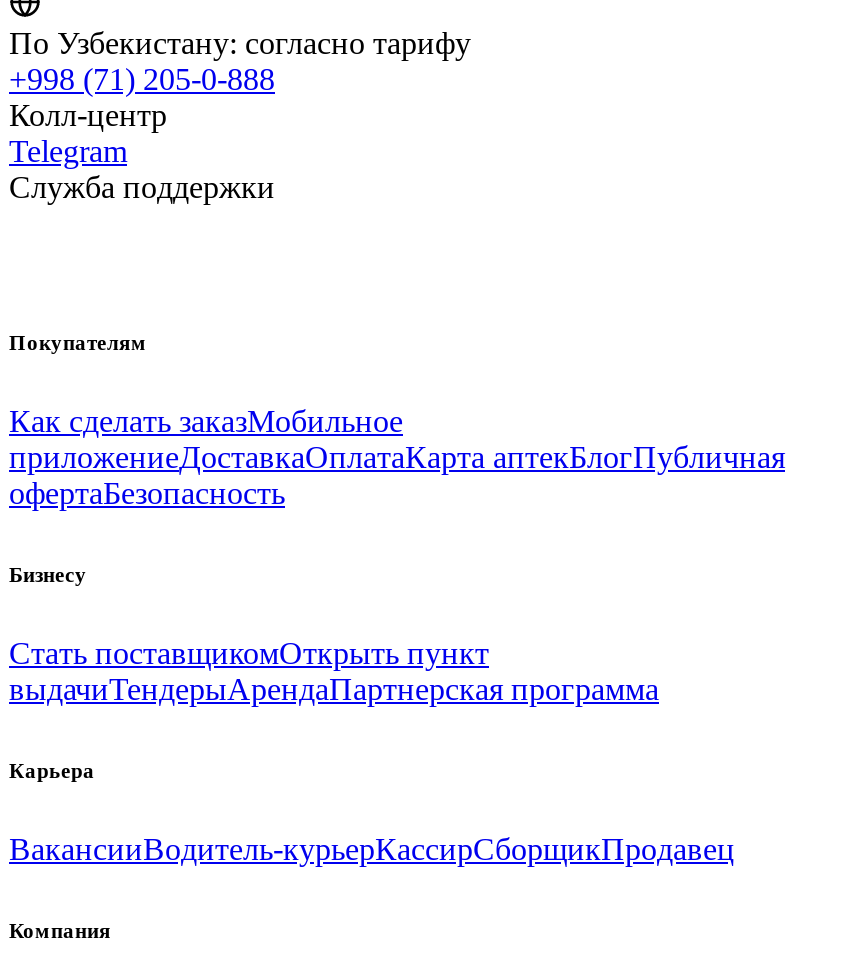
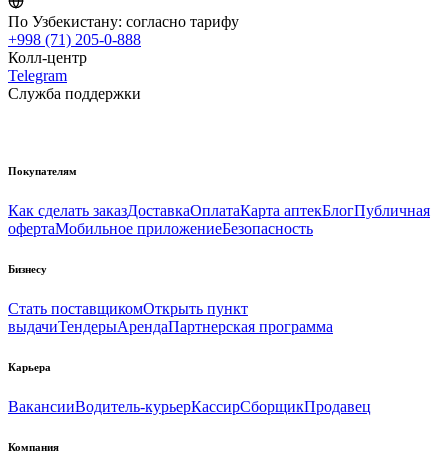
[9,405,785,511] Как сделать заказМобильное | приложениеДоставкаОплатаКарта аптекБлогПубличная | офертаБезопасность -> [8,202,430,237] Как сделать заказДоставкаОплатаКарта аптекБлогПубличная | офертаМобильное приложениеБезопасность

